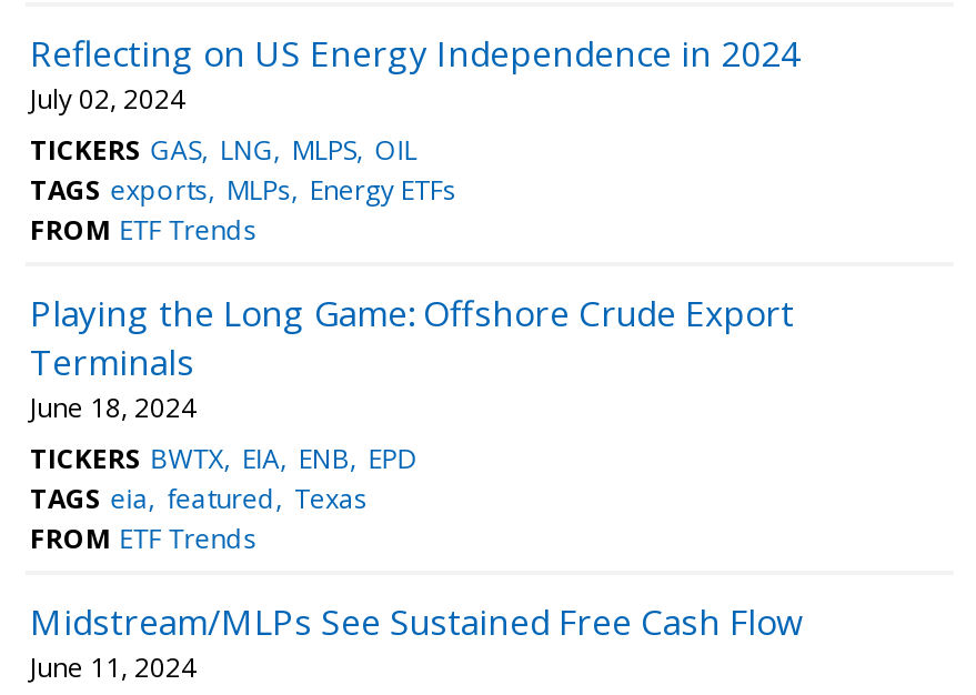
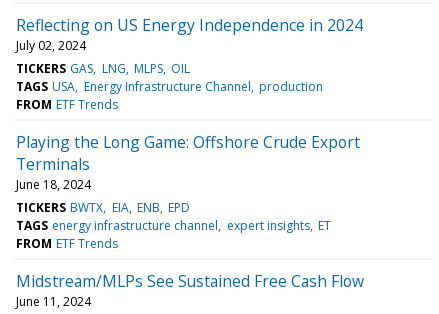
[30,171,456,208] TAGS exports MLPs Energy ETFs -> [16,78,323,95] TAGS USA Energy Infrastructure Channel production
[30,479,367,517] TAGS eia featured Texas -> [16,217,331,234] TAGS energy infrastructure channel expert insights ET

